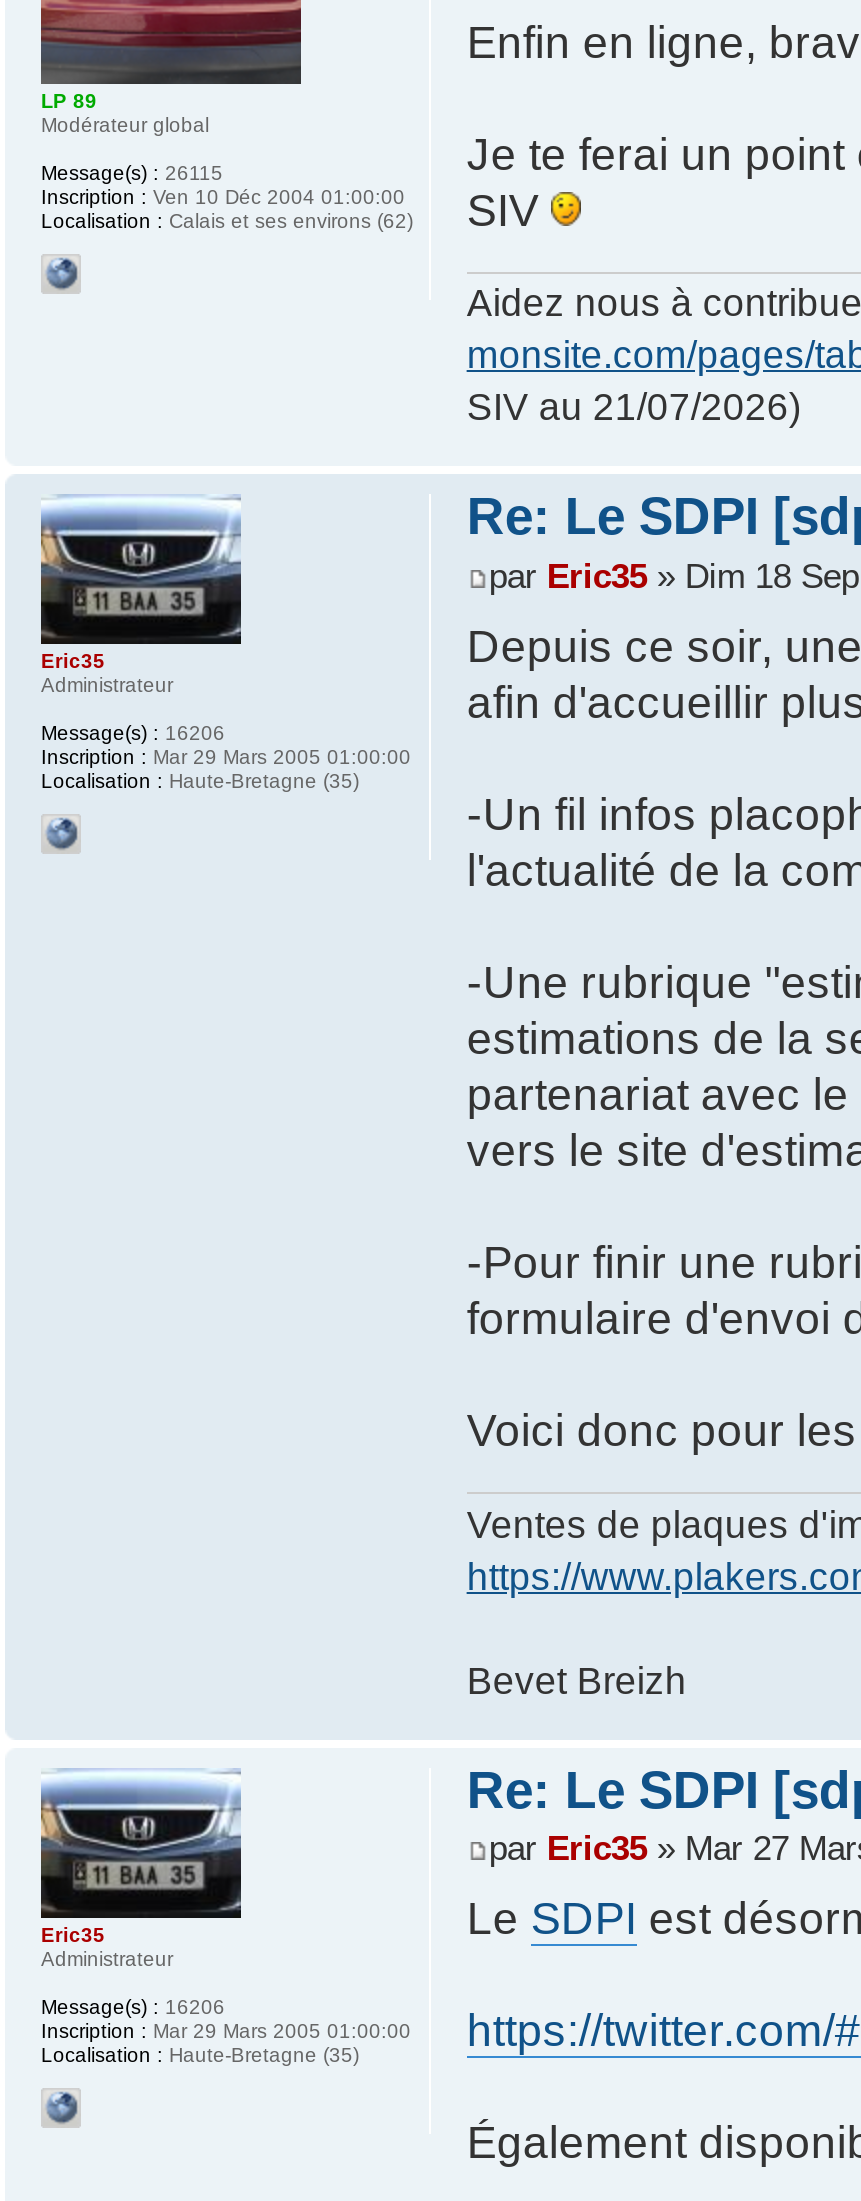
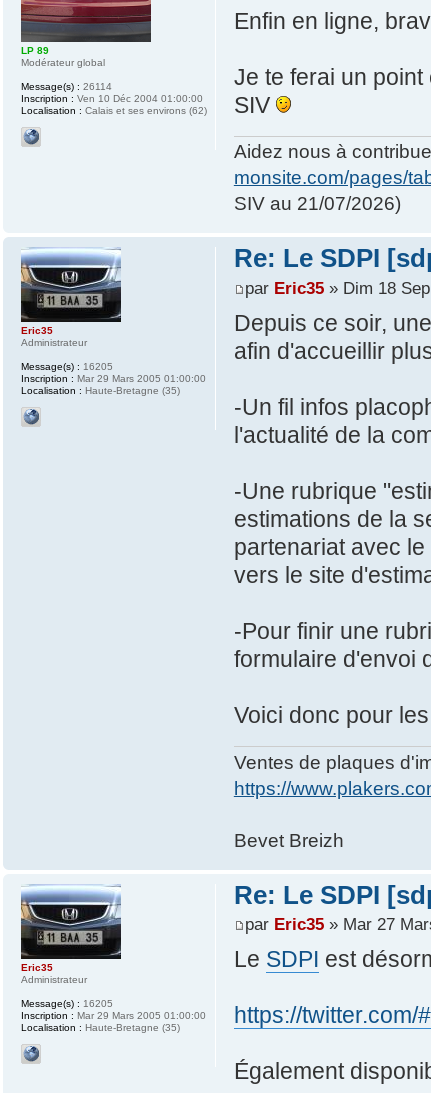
[41,163,223,185] Message(s) : 26115 -> [21,81,112,92] Message(s) : 26114
[41,723,225,745] Message(s) : 16206 -> [21,361,113,372] Message(s) : 16205
[41,1995,225,2017] Message(s) : 16206 -> [21,998,113,1009] Message(s) : 16205

